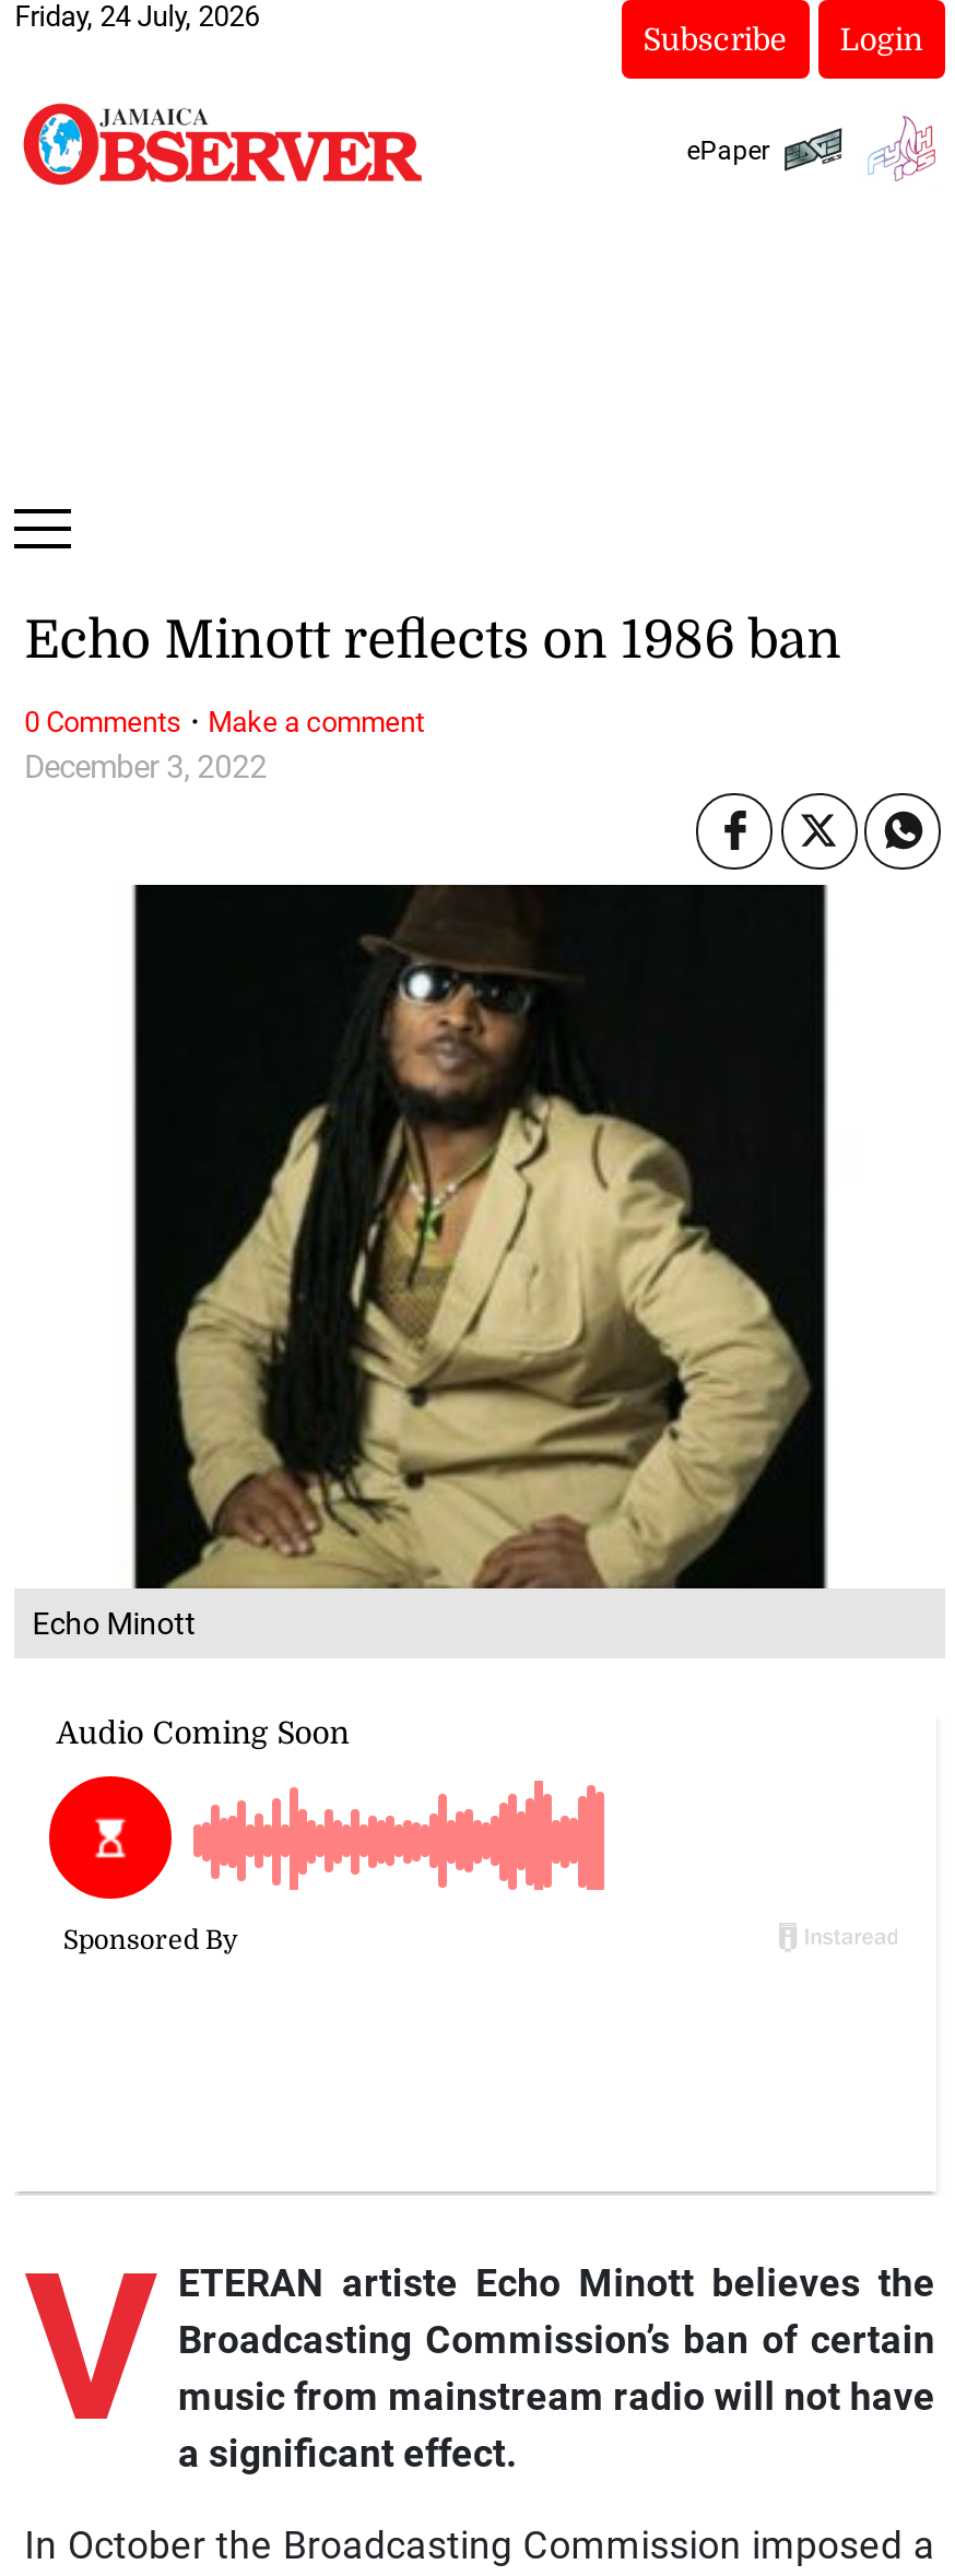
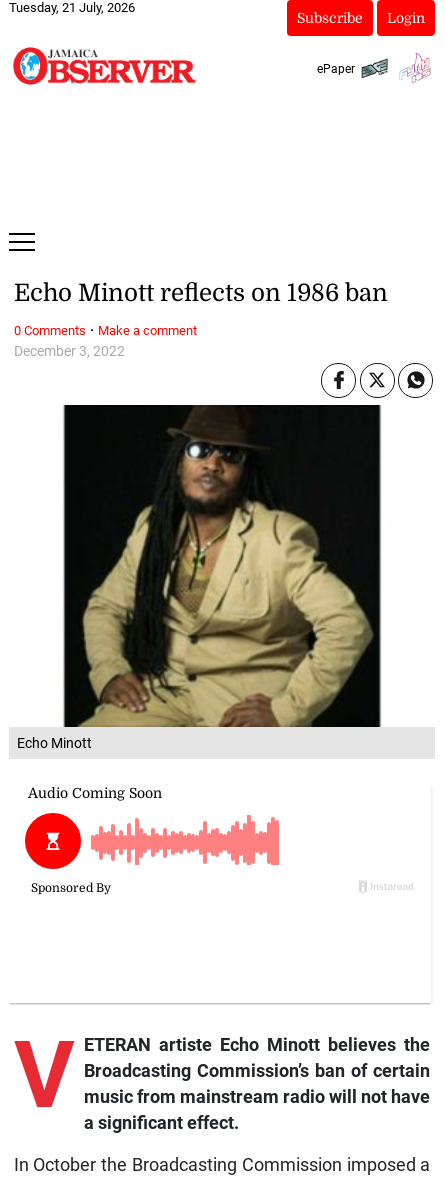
[15,0,259,33] Friday, 24 July, 2026 -> [9,0,135,15] Tuesday, 21 July, 2026

